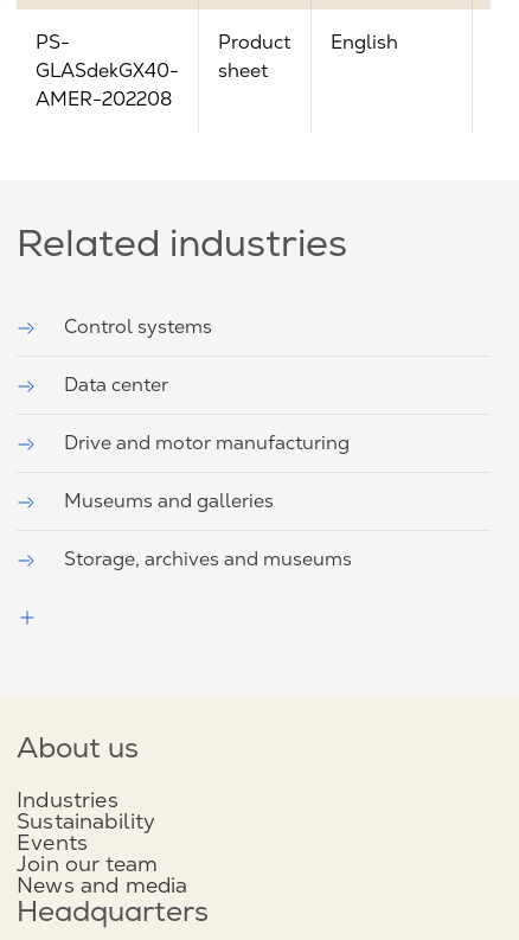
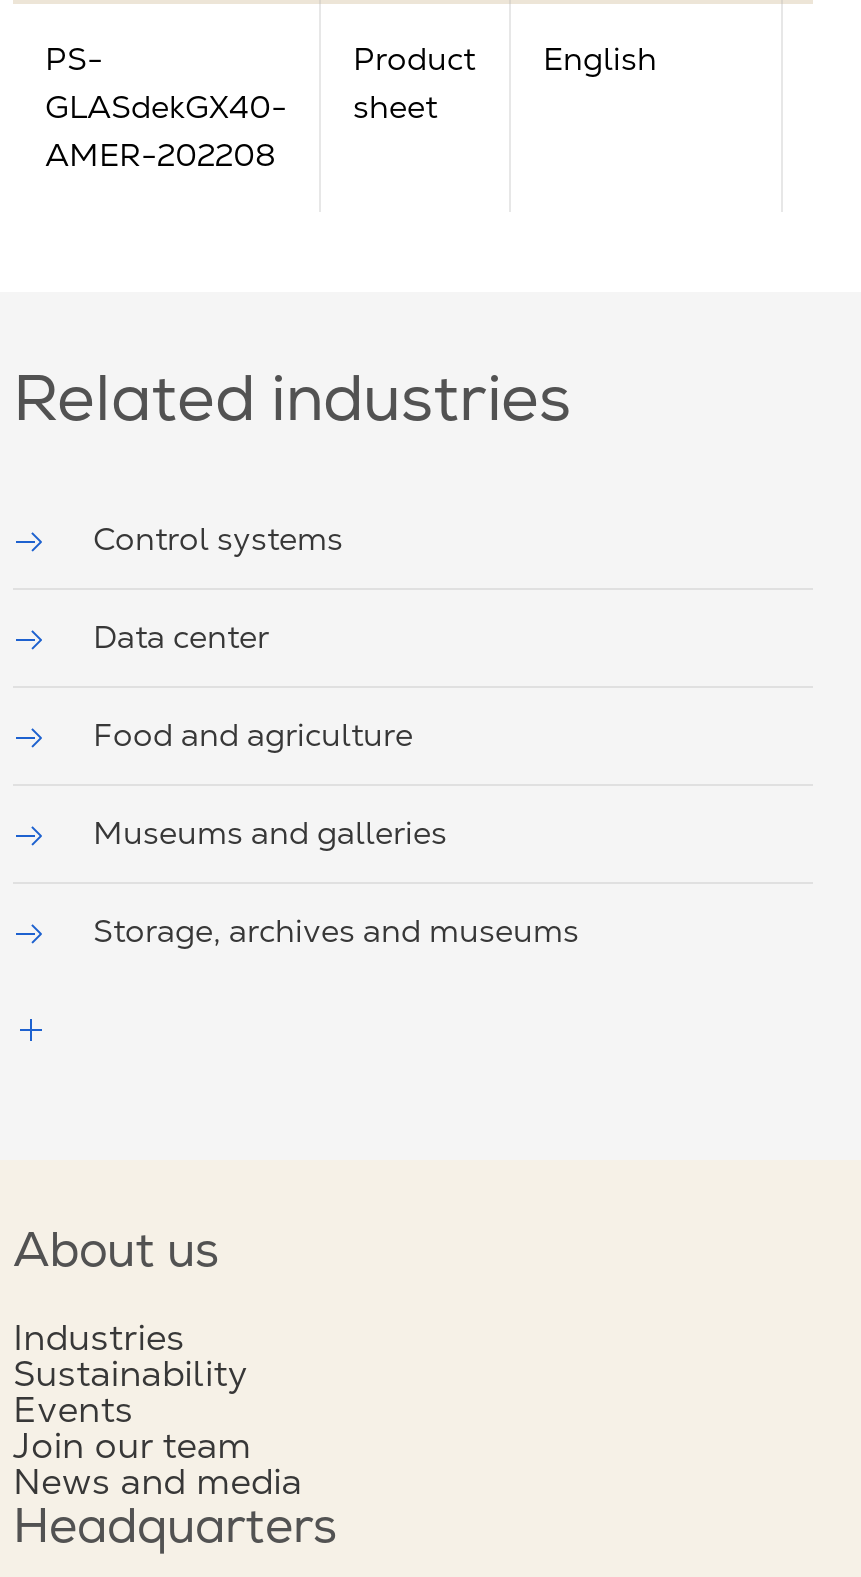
[64,432,350,454] Drive and motor manufacturing -> [93,716,413,754] Food and agriculture

